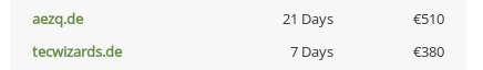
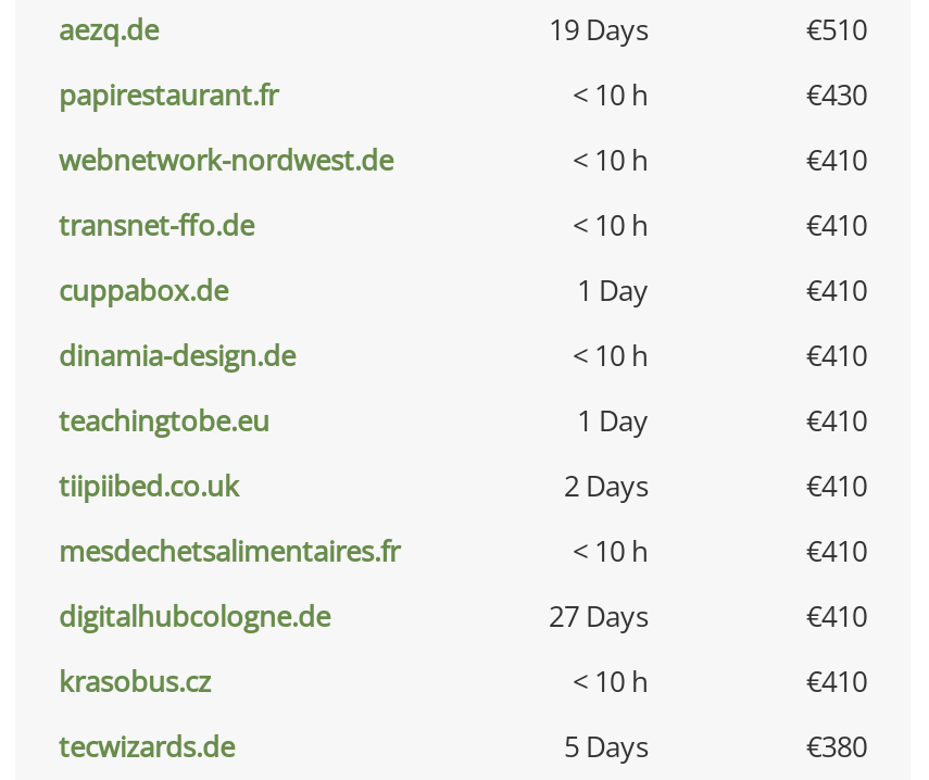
[282,9,333,28] 21 Days -> [549,10,649,49] 19 Days
none -> [59,75,867,701] papirestaurant.fr | < 10 h | €430 | webnetwork-nordwest.de | < 10 h | €410 | transnet-ffo.de | < 10 h | €410 | cuppabox.de | 1 Day | €410 | dinamia-design.de | < 10 h | €410 | teachingtobe.eu | 1 Day | €410 | tiipiibed.co.uk | 2 Days | €410 | mesdechetsalimentaires.fr | < 10 h | €410 | digitalhubcologne.de | 27 Days | €410 | krasobus.cz | < 10 h | €410
[290,42,333,61] 7 Days -> [564,727,649,766] 5 Days

